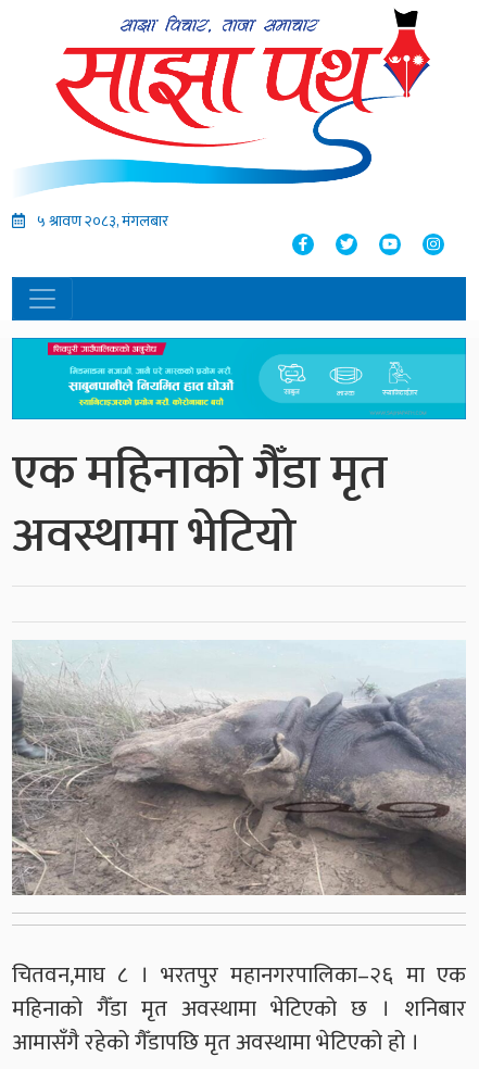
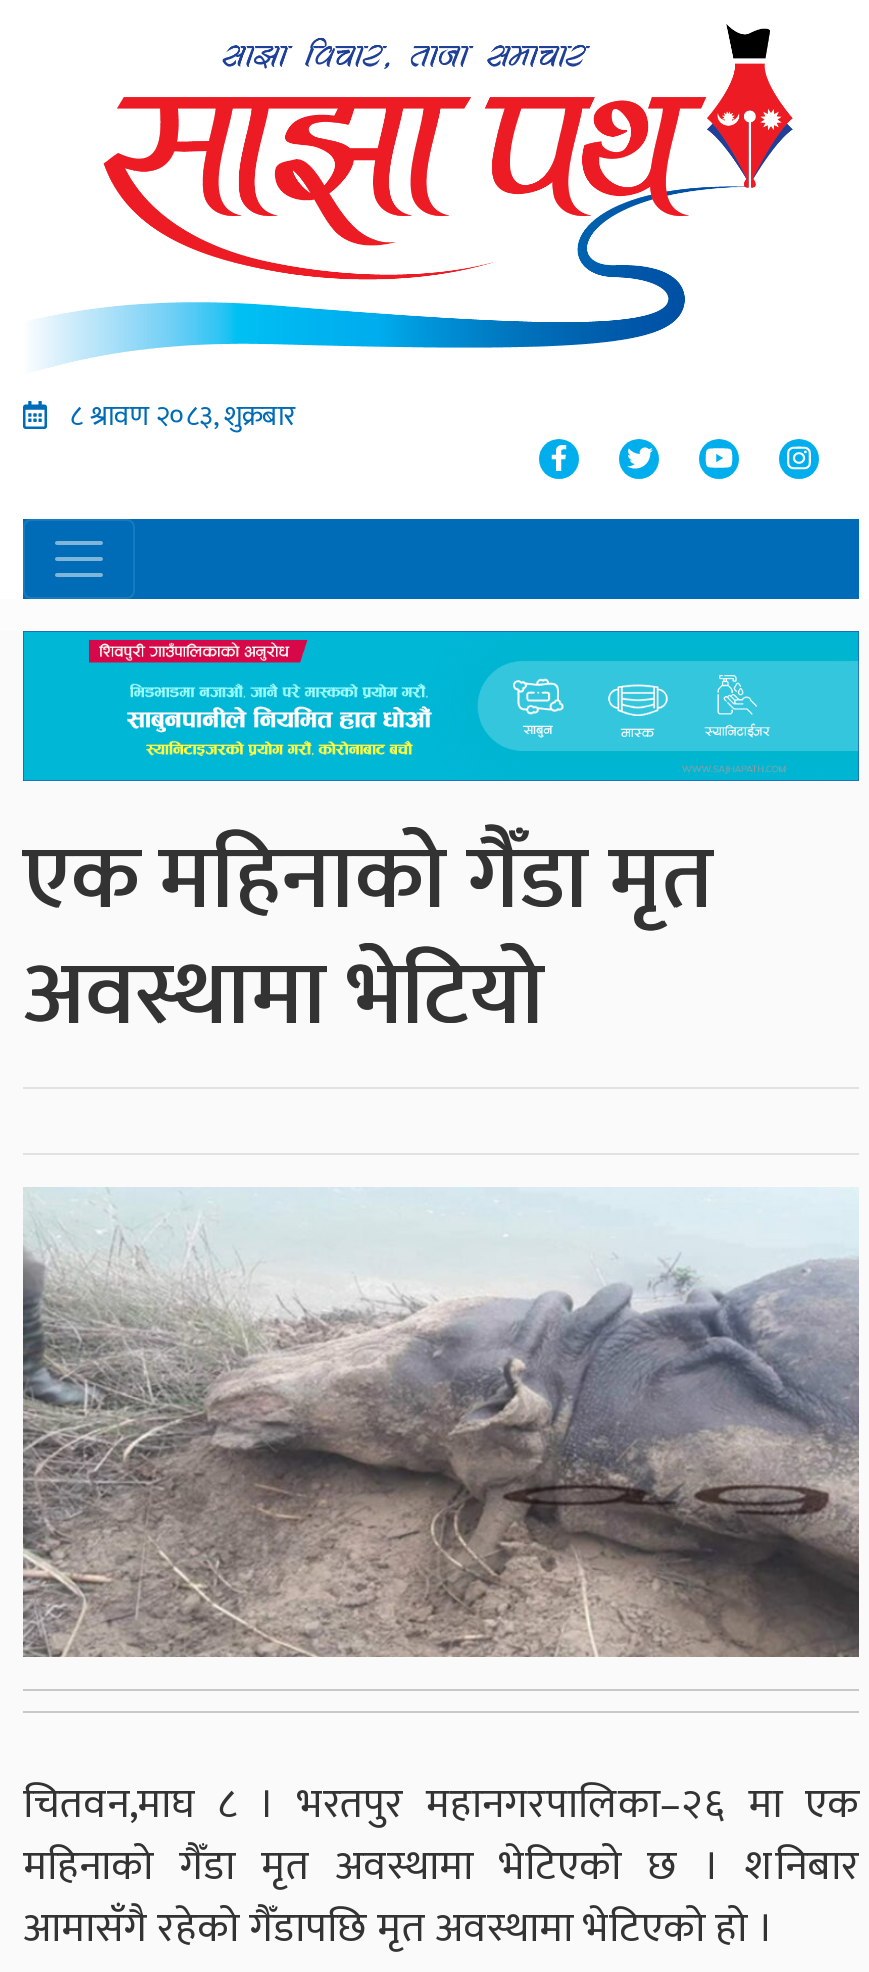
[34,208,169,233] ५ श्रावण २०८३, मंगलबार -> [63,393,295,439] ८ श्रावण २०८३, शुक्रबार

